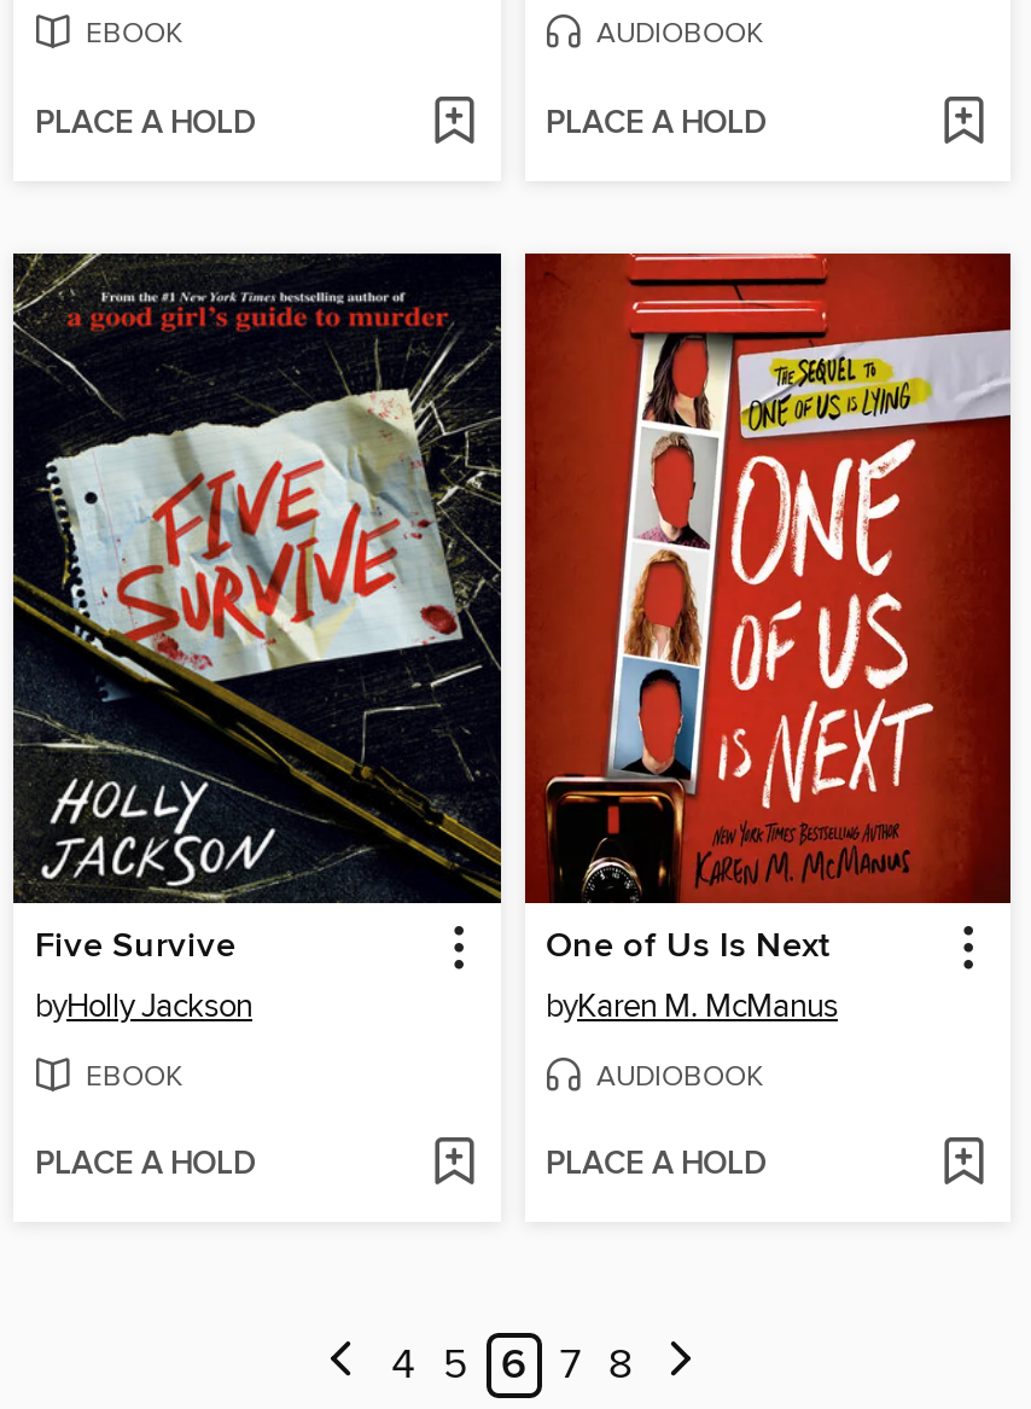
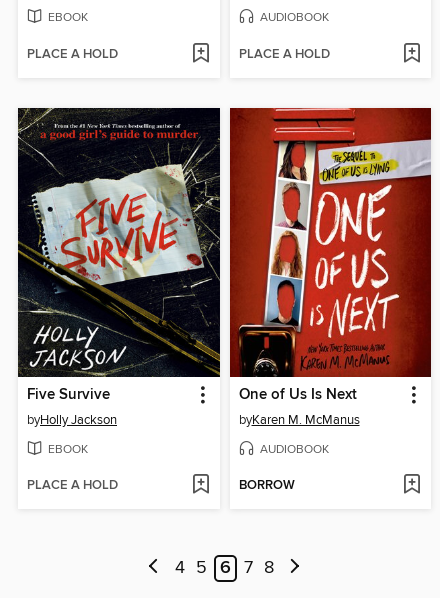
[546,1145,765,1186] PLACE A HOLD -> [238,477,294,494] BORROW

